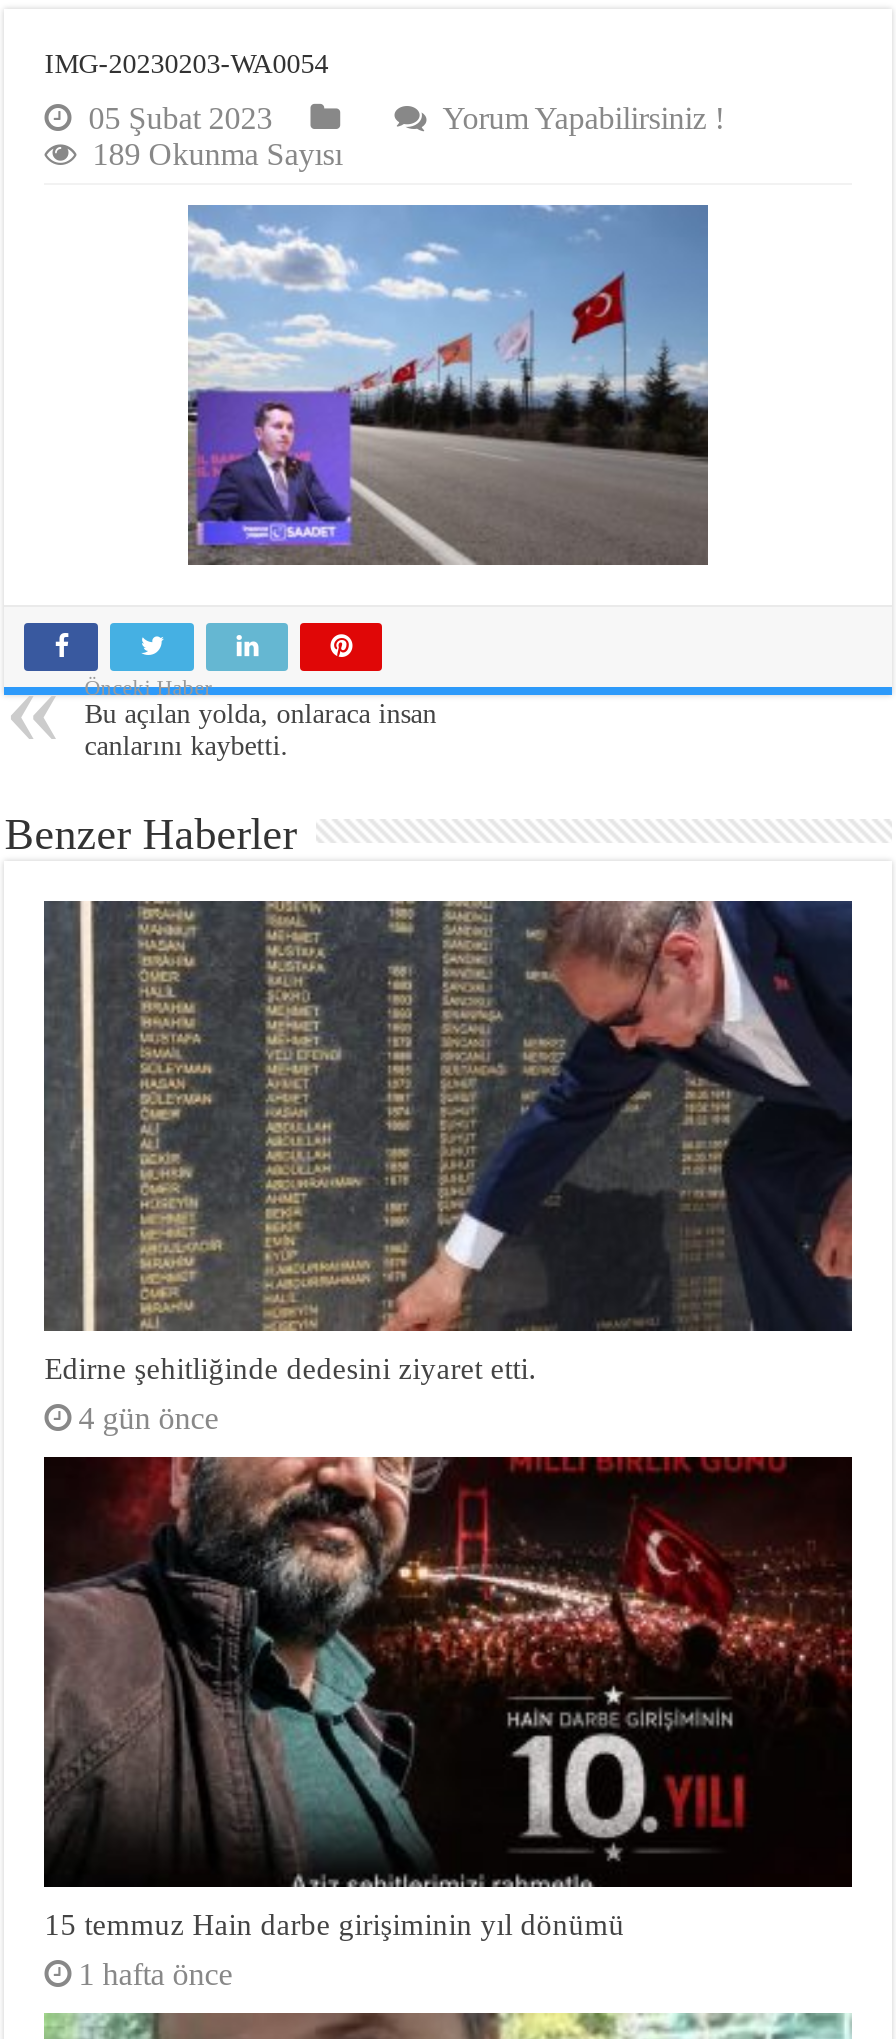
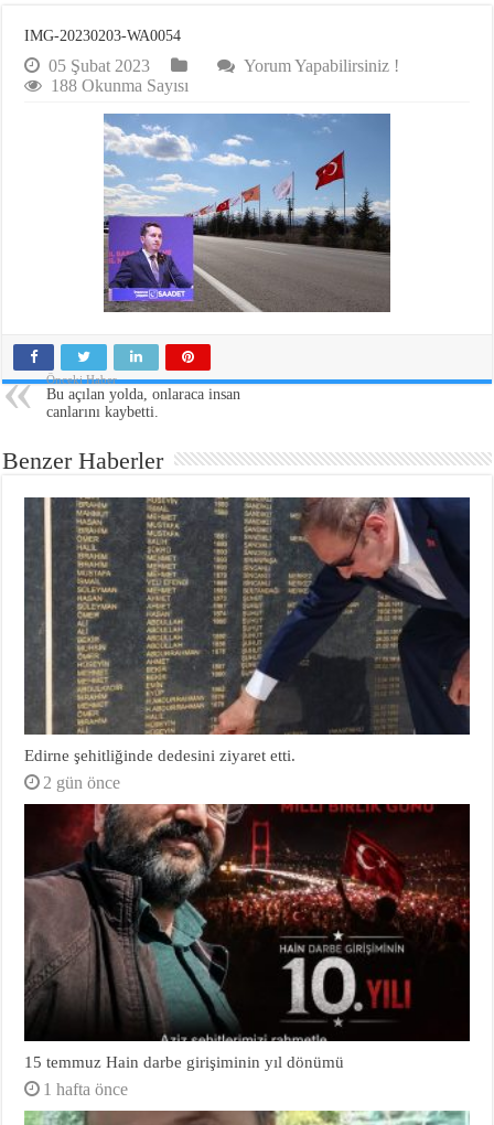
[92,138,342,172] 189 Okunma Sayısı -> [51,76,189,95] 188 Okunma Sayısı
[78,1401,218,1435] 4 gün önce -> [43,773,120,792] 2 gün önce

